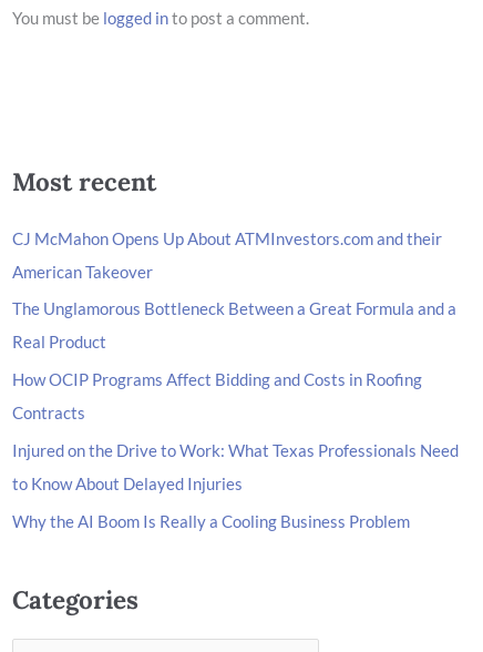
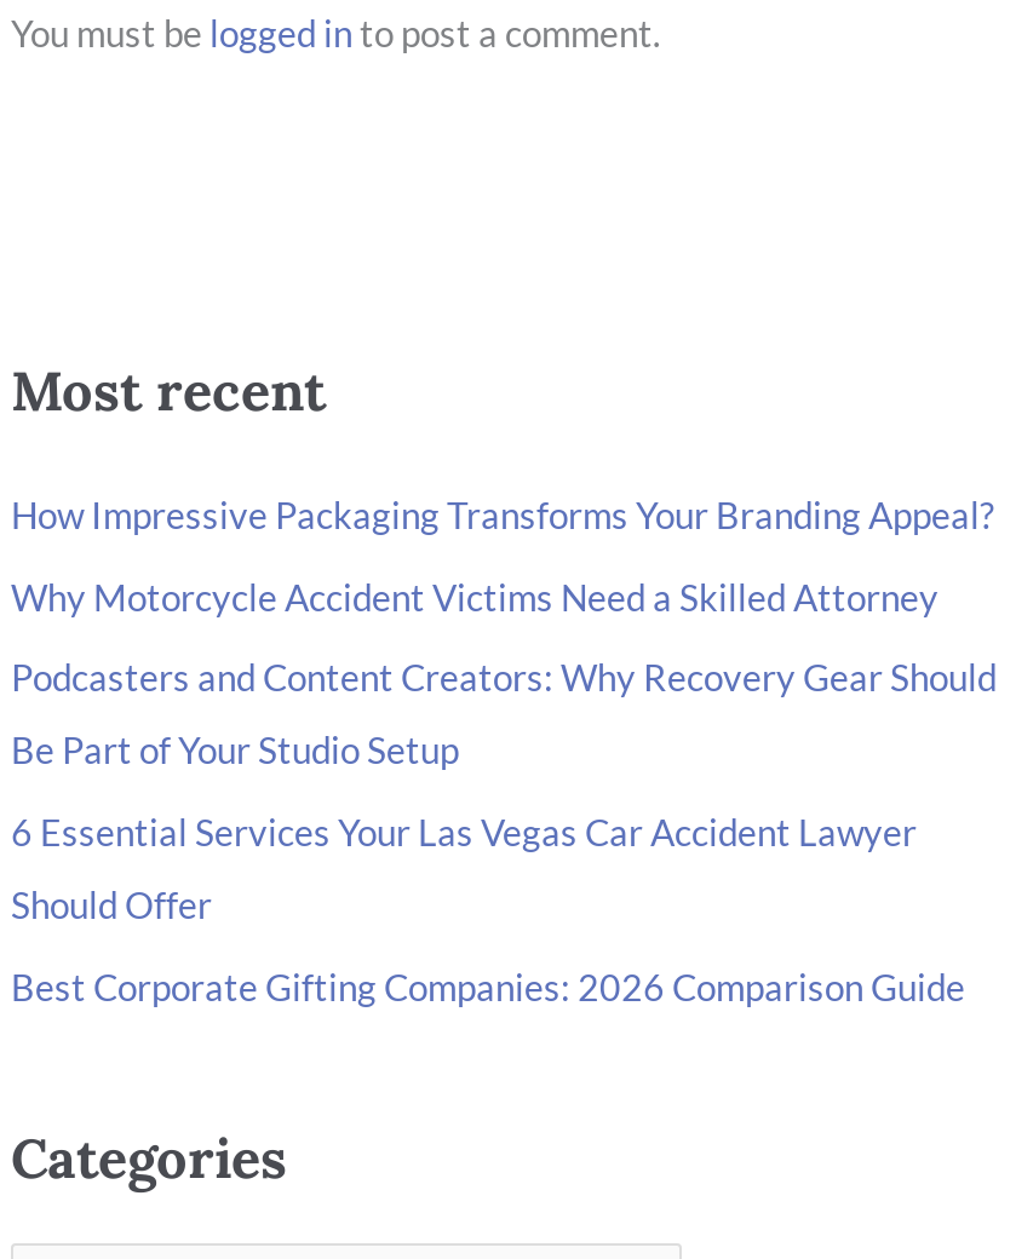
[12,228,459,531] CJ McMahon Opens Up About ATMInvestors.com and their | American Takeover | The Unglamorous Bottleneck Between a Great Formula and a | Real Product | How OCIP Programs Affect Bidding and Costs in Roofing | Contracts | Injured on the Drive to Work: What Texas Professionals Need | to Know About Delayed Injuries | Why the AI Boom Is Really a Cooling Business Problem -> [11,492,997,1007] How Impressive Packaging Transforms Your Branding Appeal? | Why Motorcycle Accident Victims Need a Skilled Attorney | Podcasters and Content Creators: Why Recovery Gear Should | Be Part of Your Studio Setup | 6 Essential Services Your Las Vegas Car Accident Lawyer | Should Offer | Best Corporate Gifting Companies: 2026 Comparison Guide

